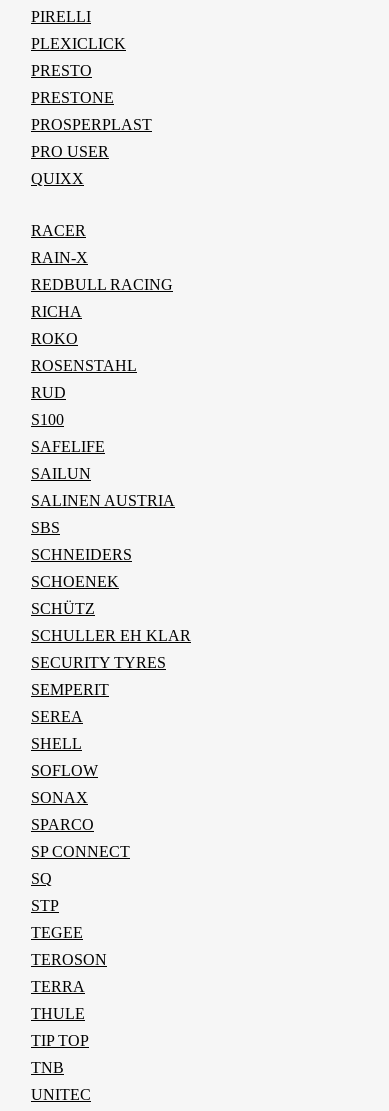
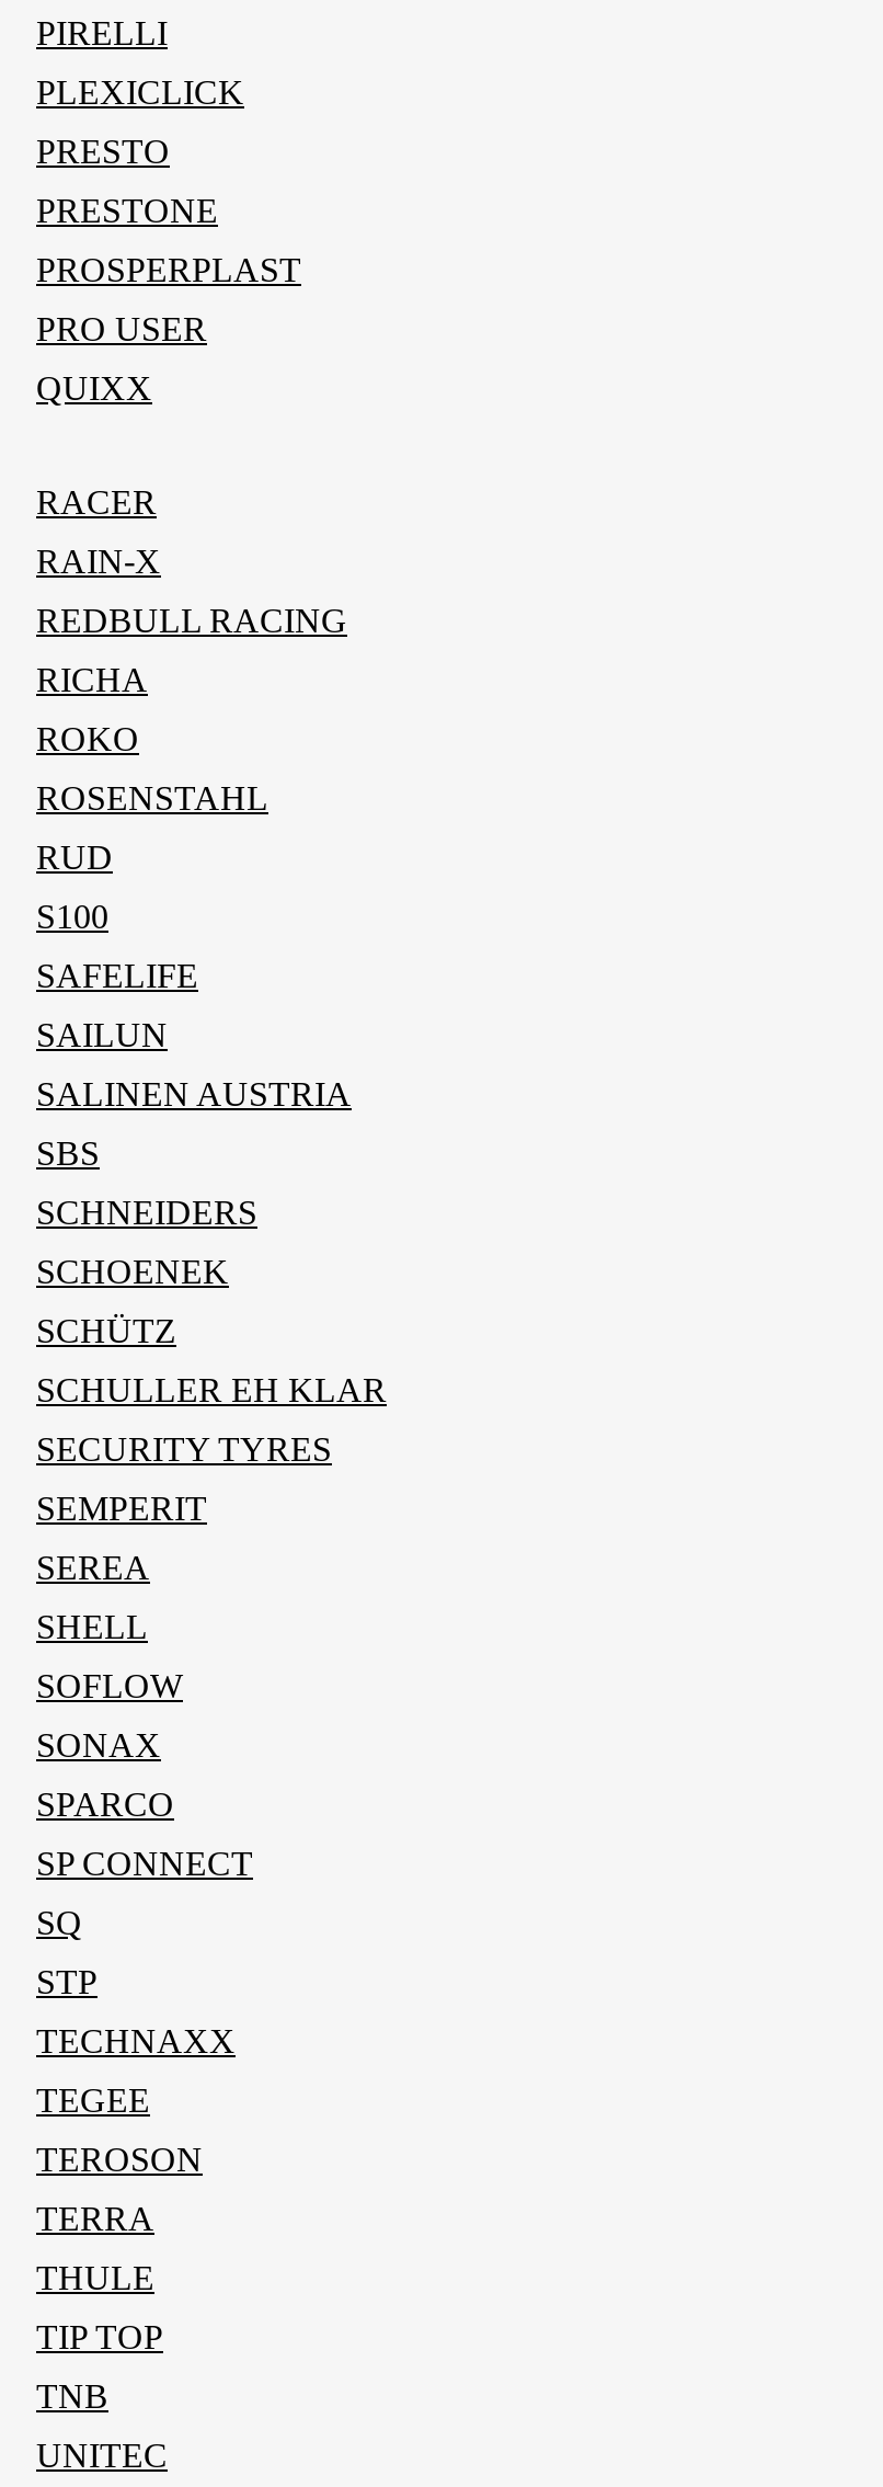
none -> [36,2023,236,2060] TECHNAXX

